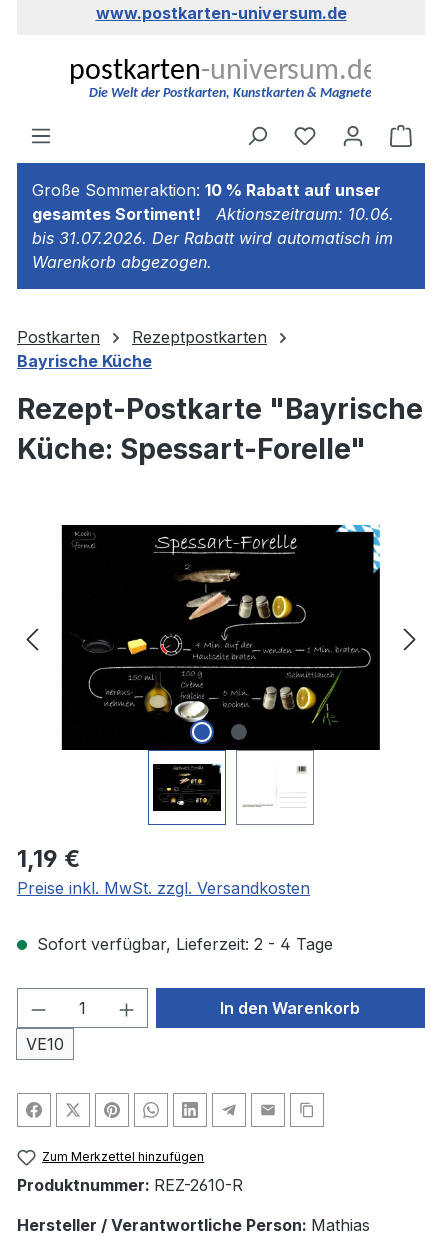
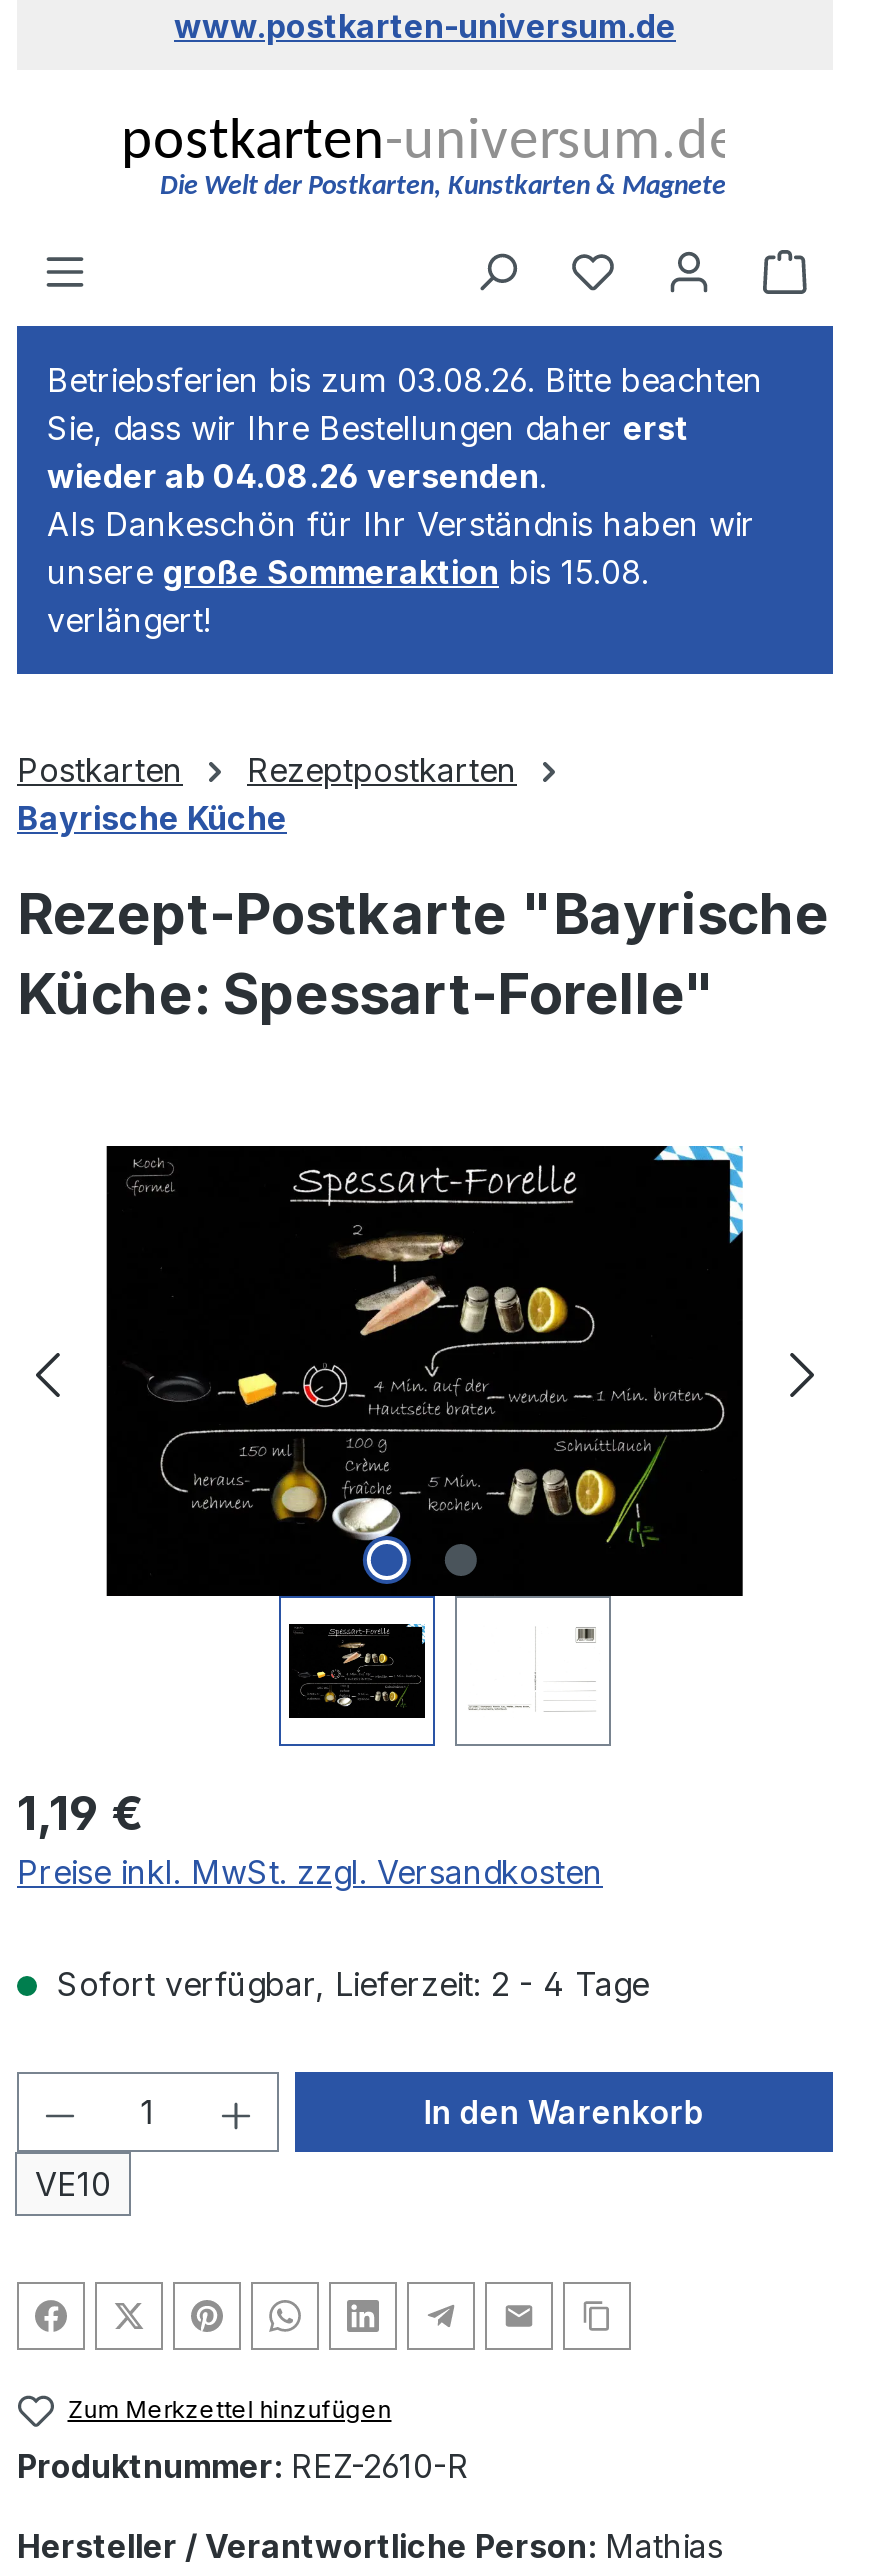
[32,180,394,272] Große Sommeraktion: 10 % Rabatt auf unser | gesamtes Sortiment! | Aktionszeitraum: 10.06. | bis 31.07.2026. Der Rabatt wird automatisch im | Warenkorb abgezogen. -> [47,360,763,640] Betriebsferien bis zum 03.08.26. Bitte beachten | Sie, dass wir Ihre Bestellungen daher erst | wieder ab 04.08.26 versenden. | Als Dankeschön für Ihr Verständnis haben wir | unsere große Sommeraktion bis 15.08. | verlängert!

